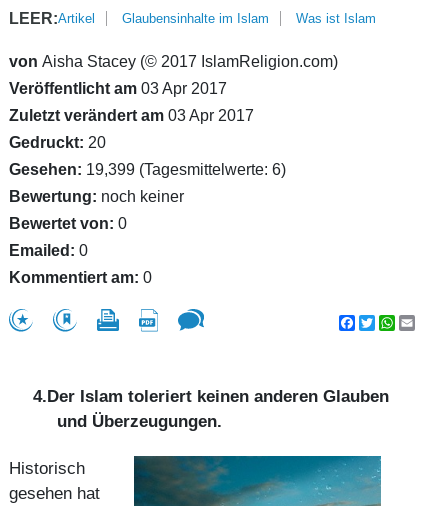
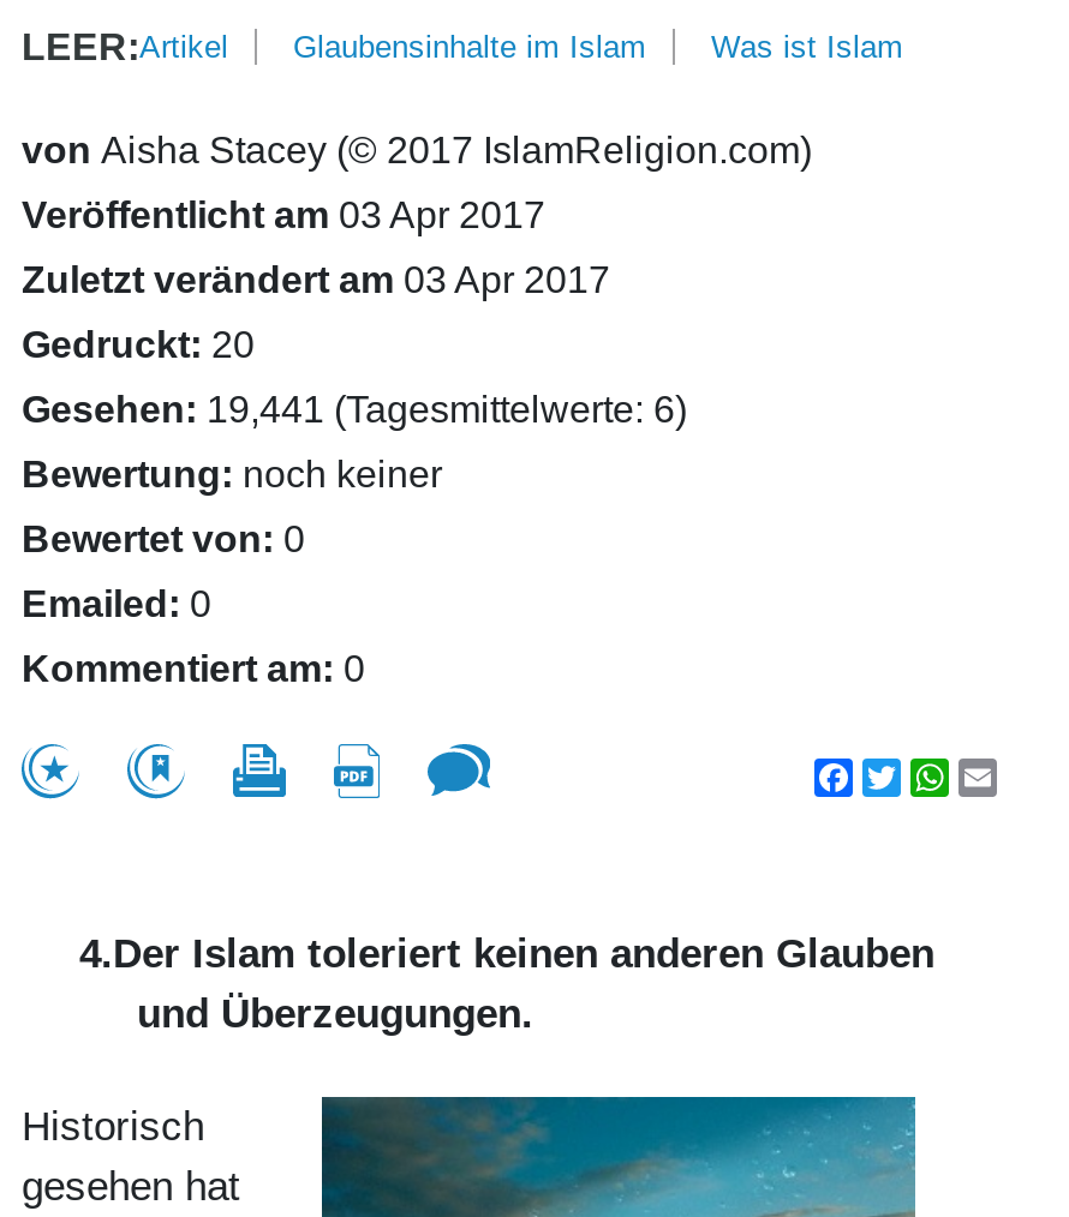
[9,161,286,178] Gesehen: 19,399 (Tagesmittelwerte: 6) -> [22,389,687,430] Gesehen: 19,441 (Tagesmittelwerte: 6)

